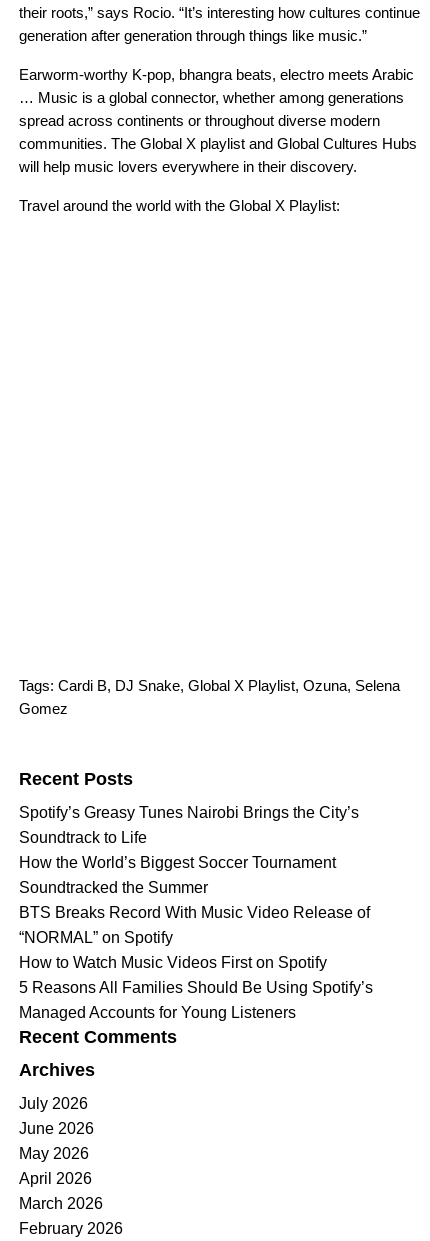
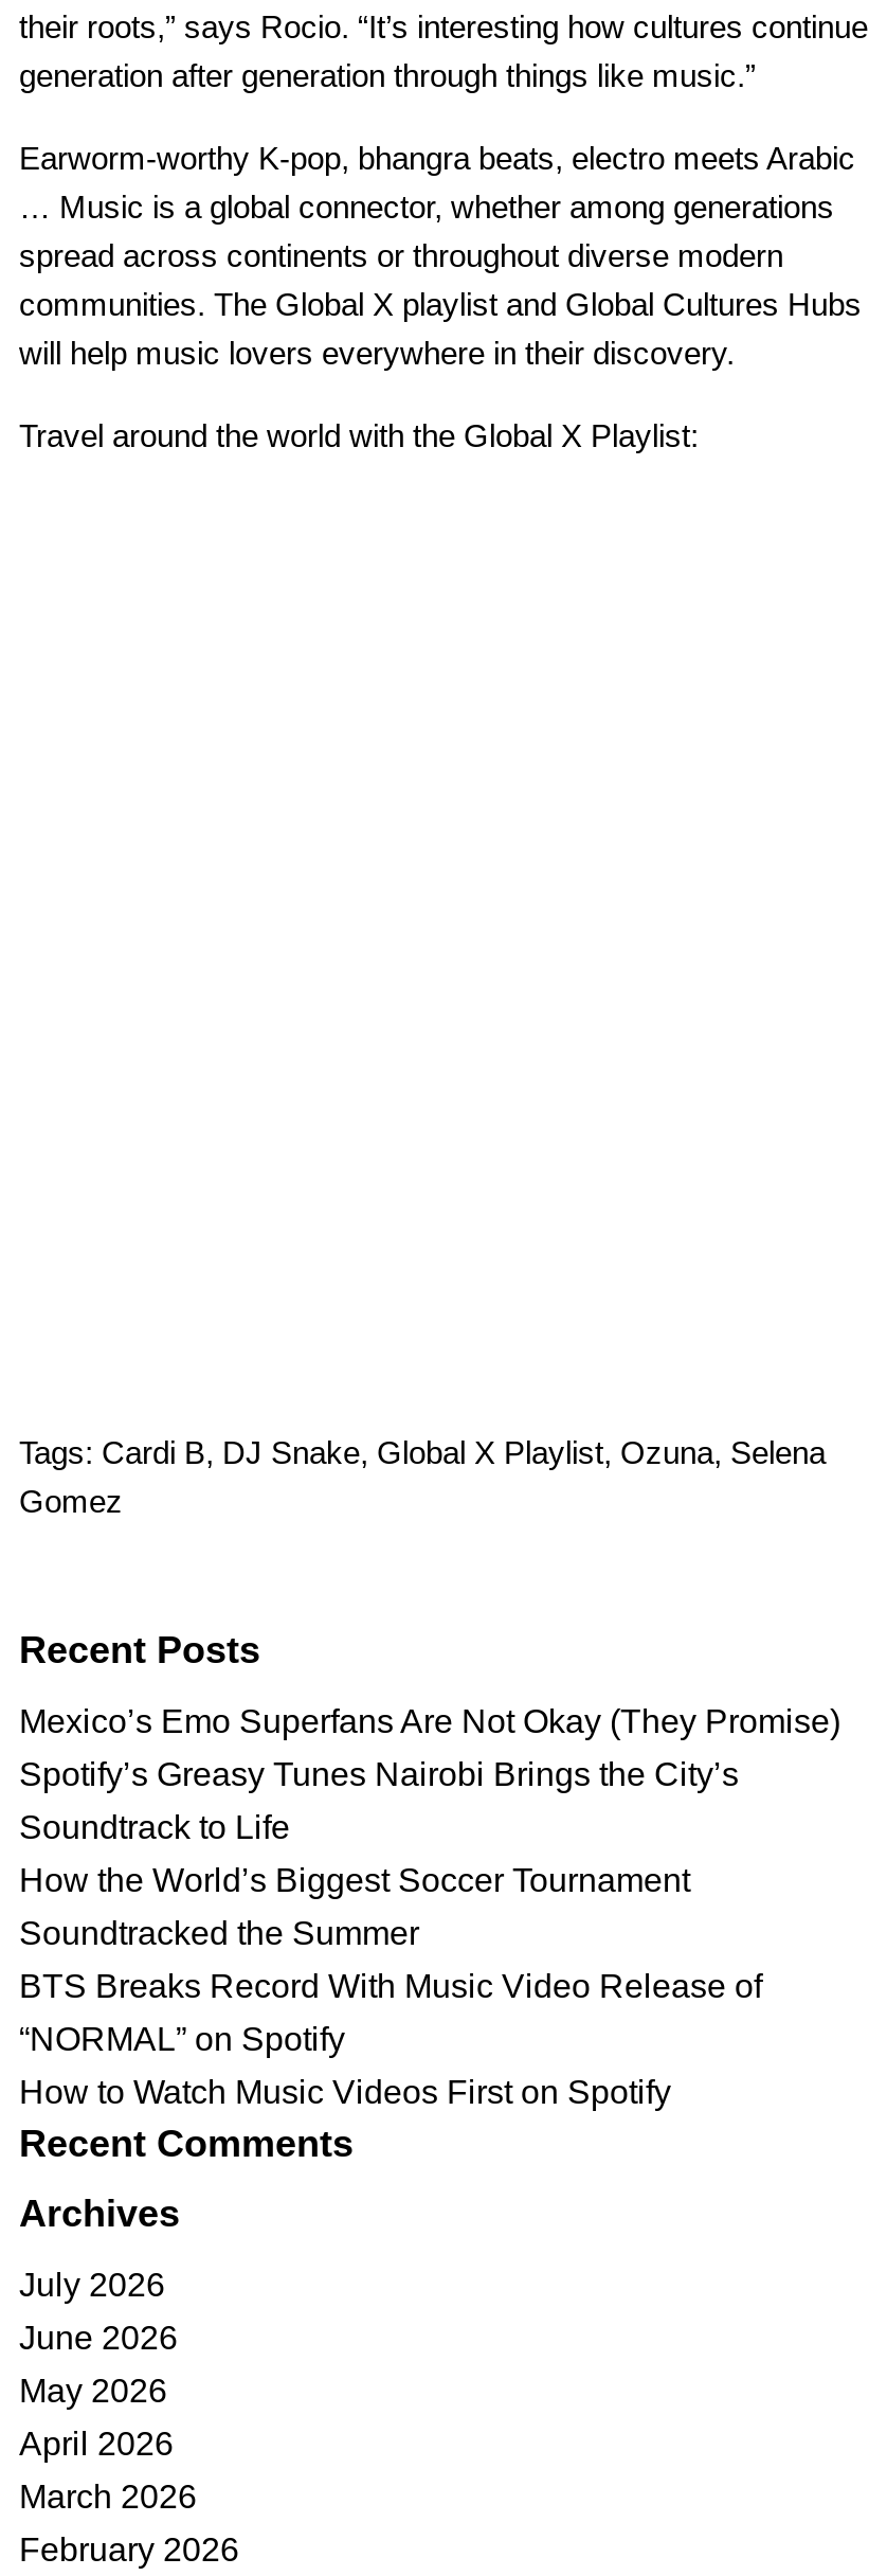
none -> [19,1703,840,1739] Mexico’s Emo Superfans Are Not Okay (They Promise)
moved [19,804,370,971] -> [19,1756,762,2110]: Spotify’s Greasy Tunes Nairobi Brings the City’s | Soundtrack to Life | How the World’s Biggest Soccer Tournament | Soundtracked the Summer | BTS Breaks Record With Music Video Release of | “NORMAL” on Spotify | How to Watch Music Videos First on Spotify
[19,979,373,1021] 5 Reasons All Families Should Be Using Spotify’s | Managed Accounts for Young Listeners -> none

